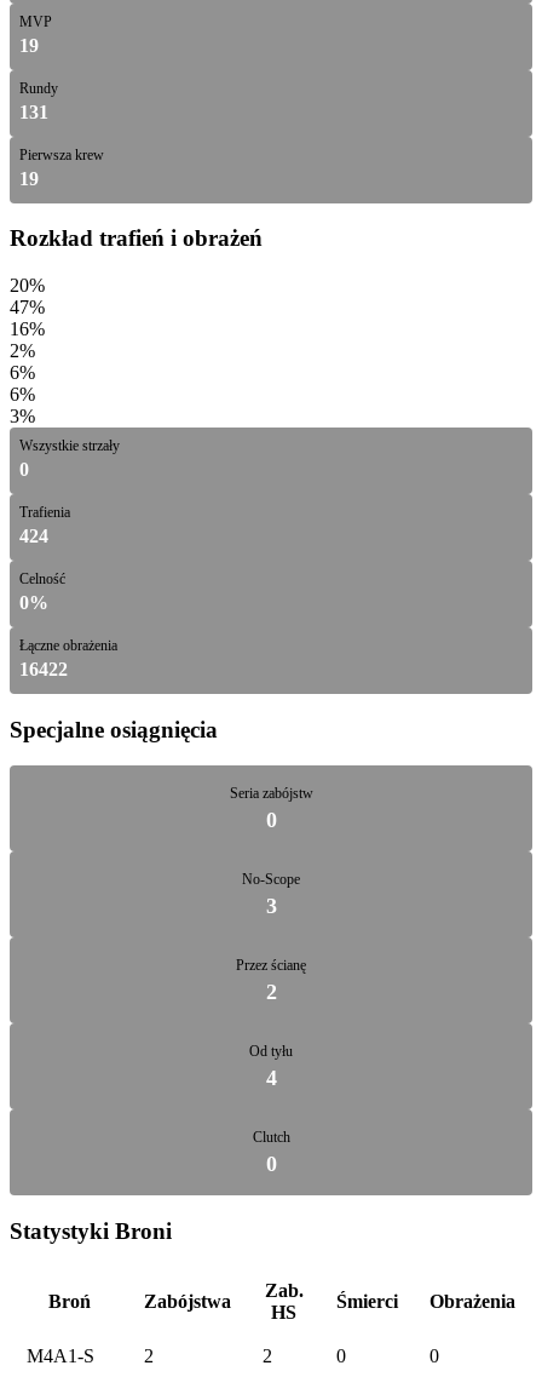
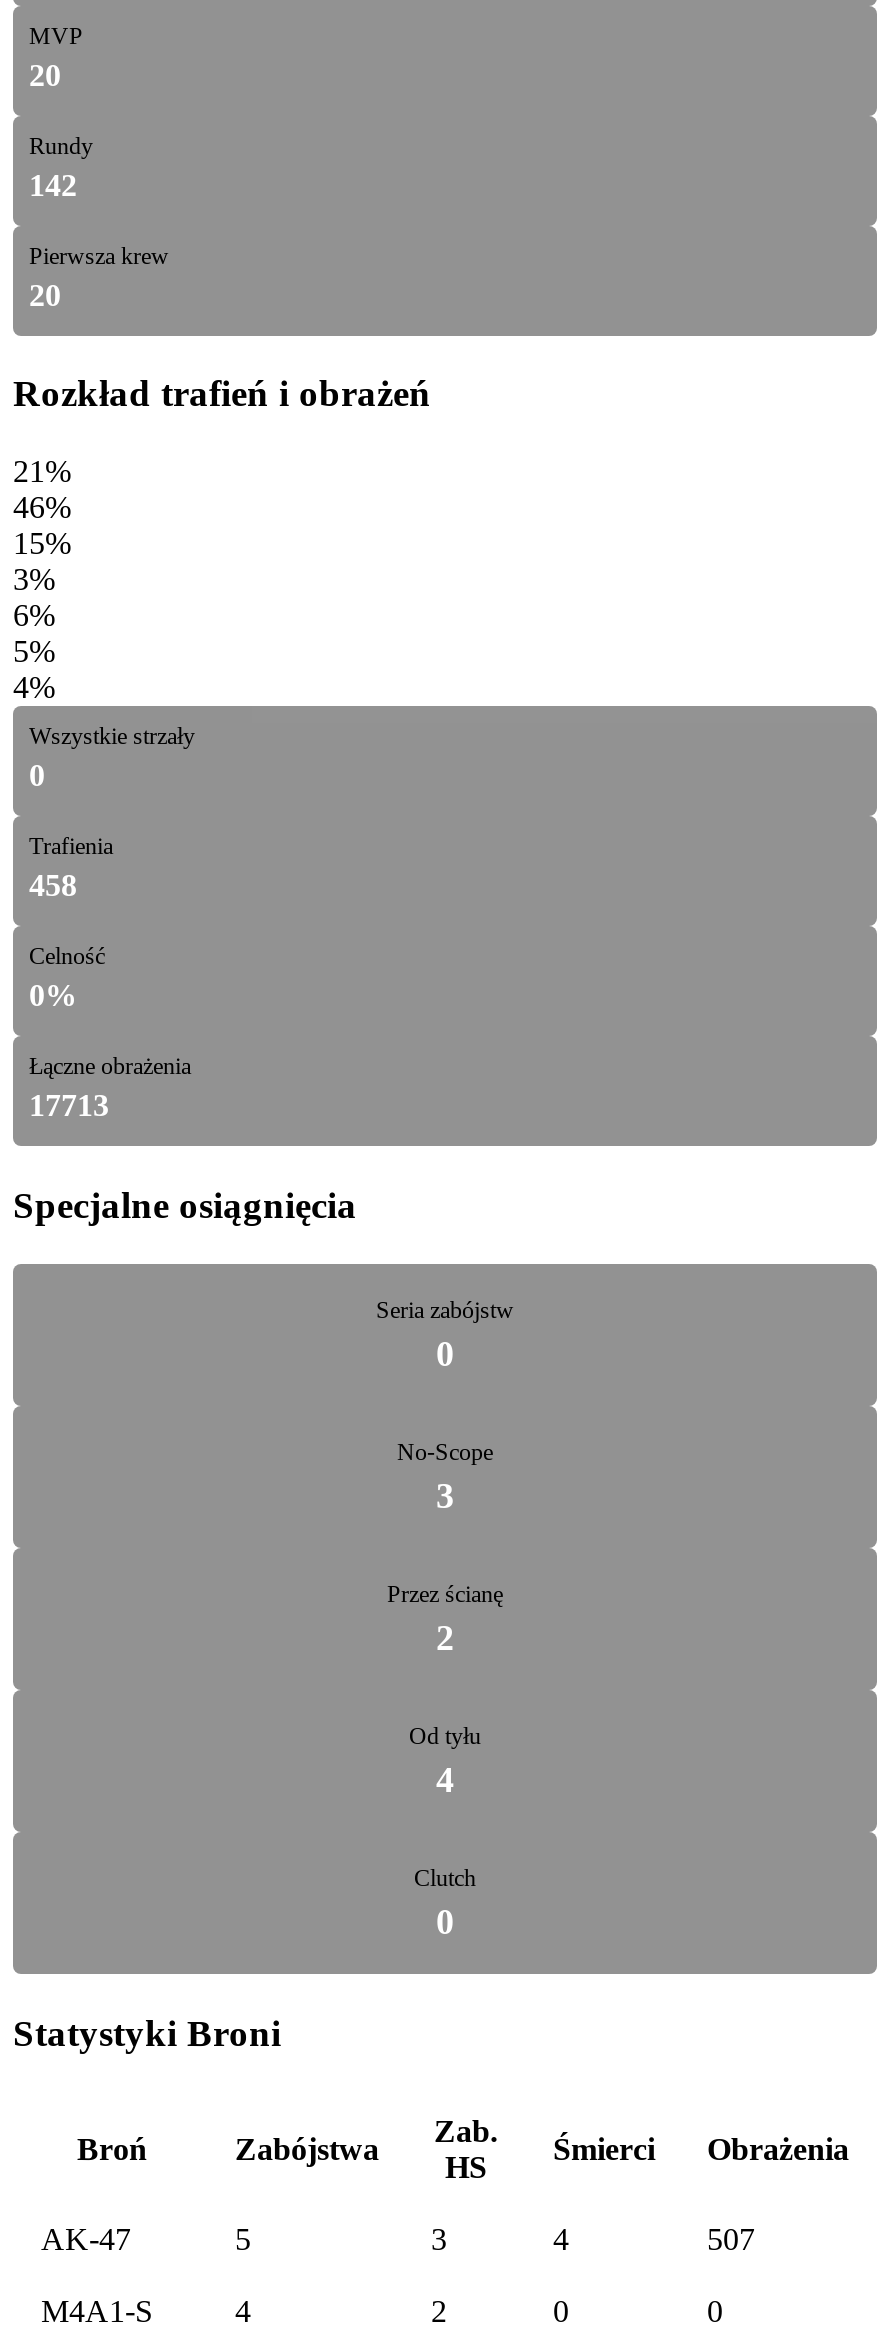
[19,35,39,55] 19 -> [29,57,61,91] 20
[19,101,48,122] 131 -> [29,167,77,201] 142
[19,168,39,188] 19 -> [29,277,61,311] 20
[10,275,45,295] 20% -> [13,454,71,488] 21%
[10,297,45,317] 47% -> [13,490,71,524] 46%
[10,318,45,339] 16% -> [13,526,71,560] 15%
[10,340,35,361] 2% -> [13,562,55,596] 3%
[10,384,35,404] 6% -> [13,634,55,668] 5%
[10,406,35,426] 3% -> [13,670,55,704] 4%
[19,525,48,546] 424 -> [29,868,77,902] 458
[19,659,68,679] 16422 -> [29,1088,109,1122] 17713
none -> [41,2222,755,2256] AK-47 | 5 | 3 | 4 | 507
[144,1345,154,1366] 2 -> [235,2294,251,2328] 4

